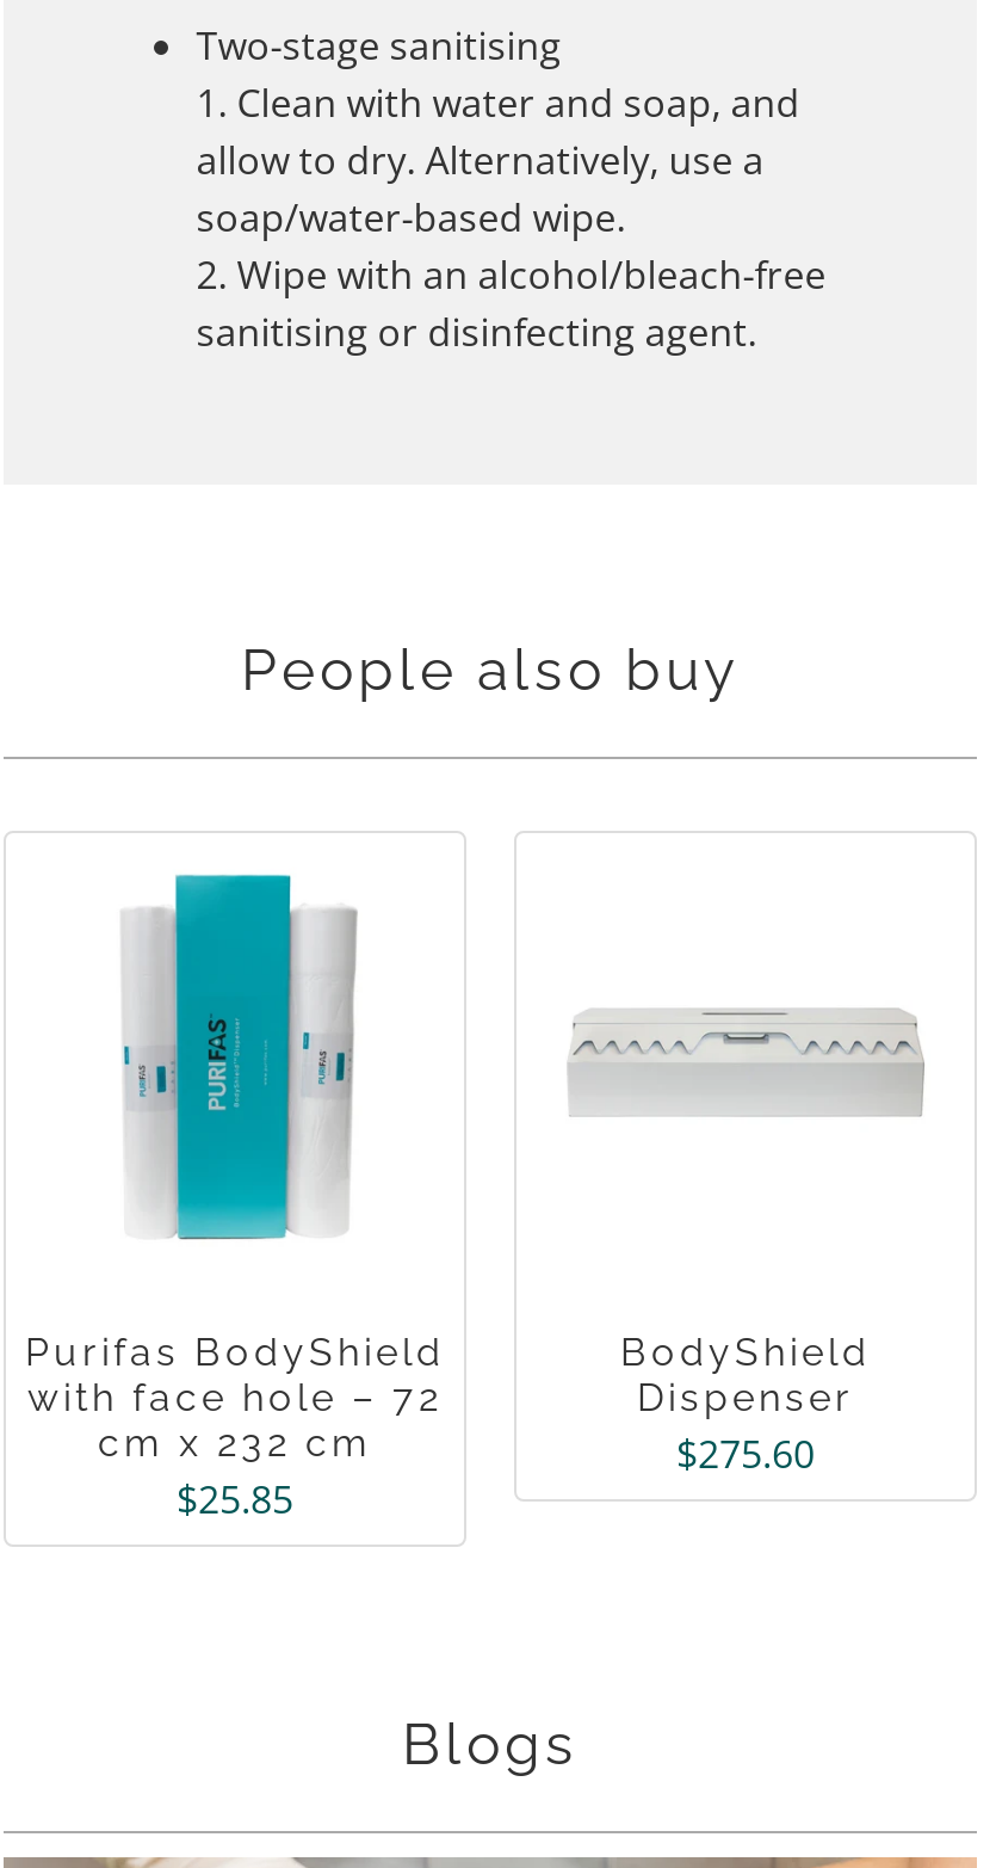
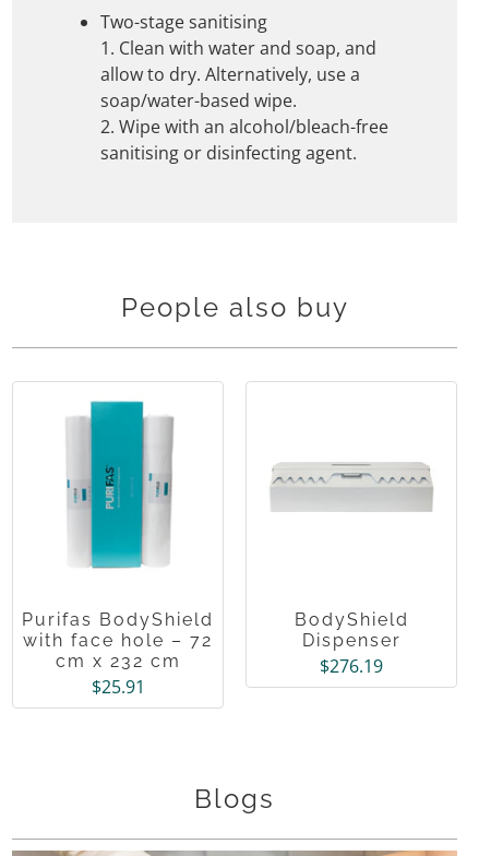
[676,1426,815,1479] $275.60 -> [320,654,383,678] $276.19
[177,1471,293,1524] $25.85 -> [91,675,145,699] $25.91

